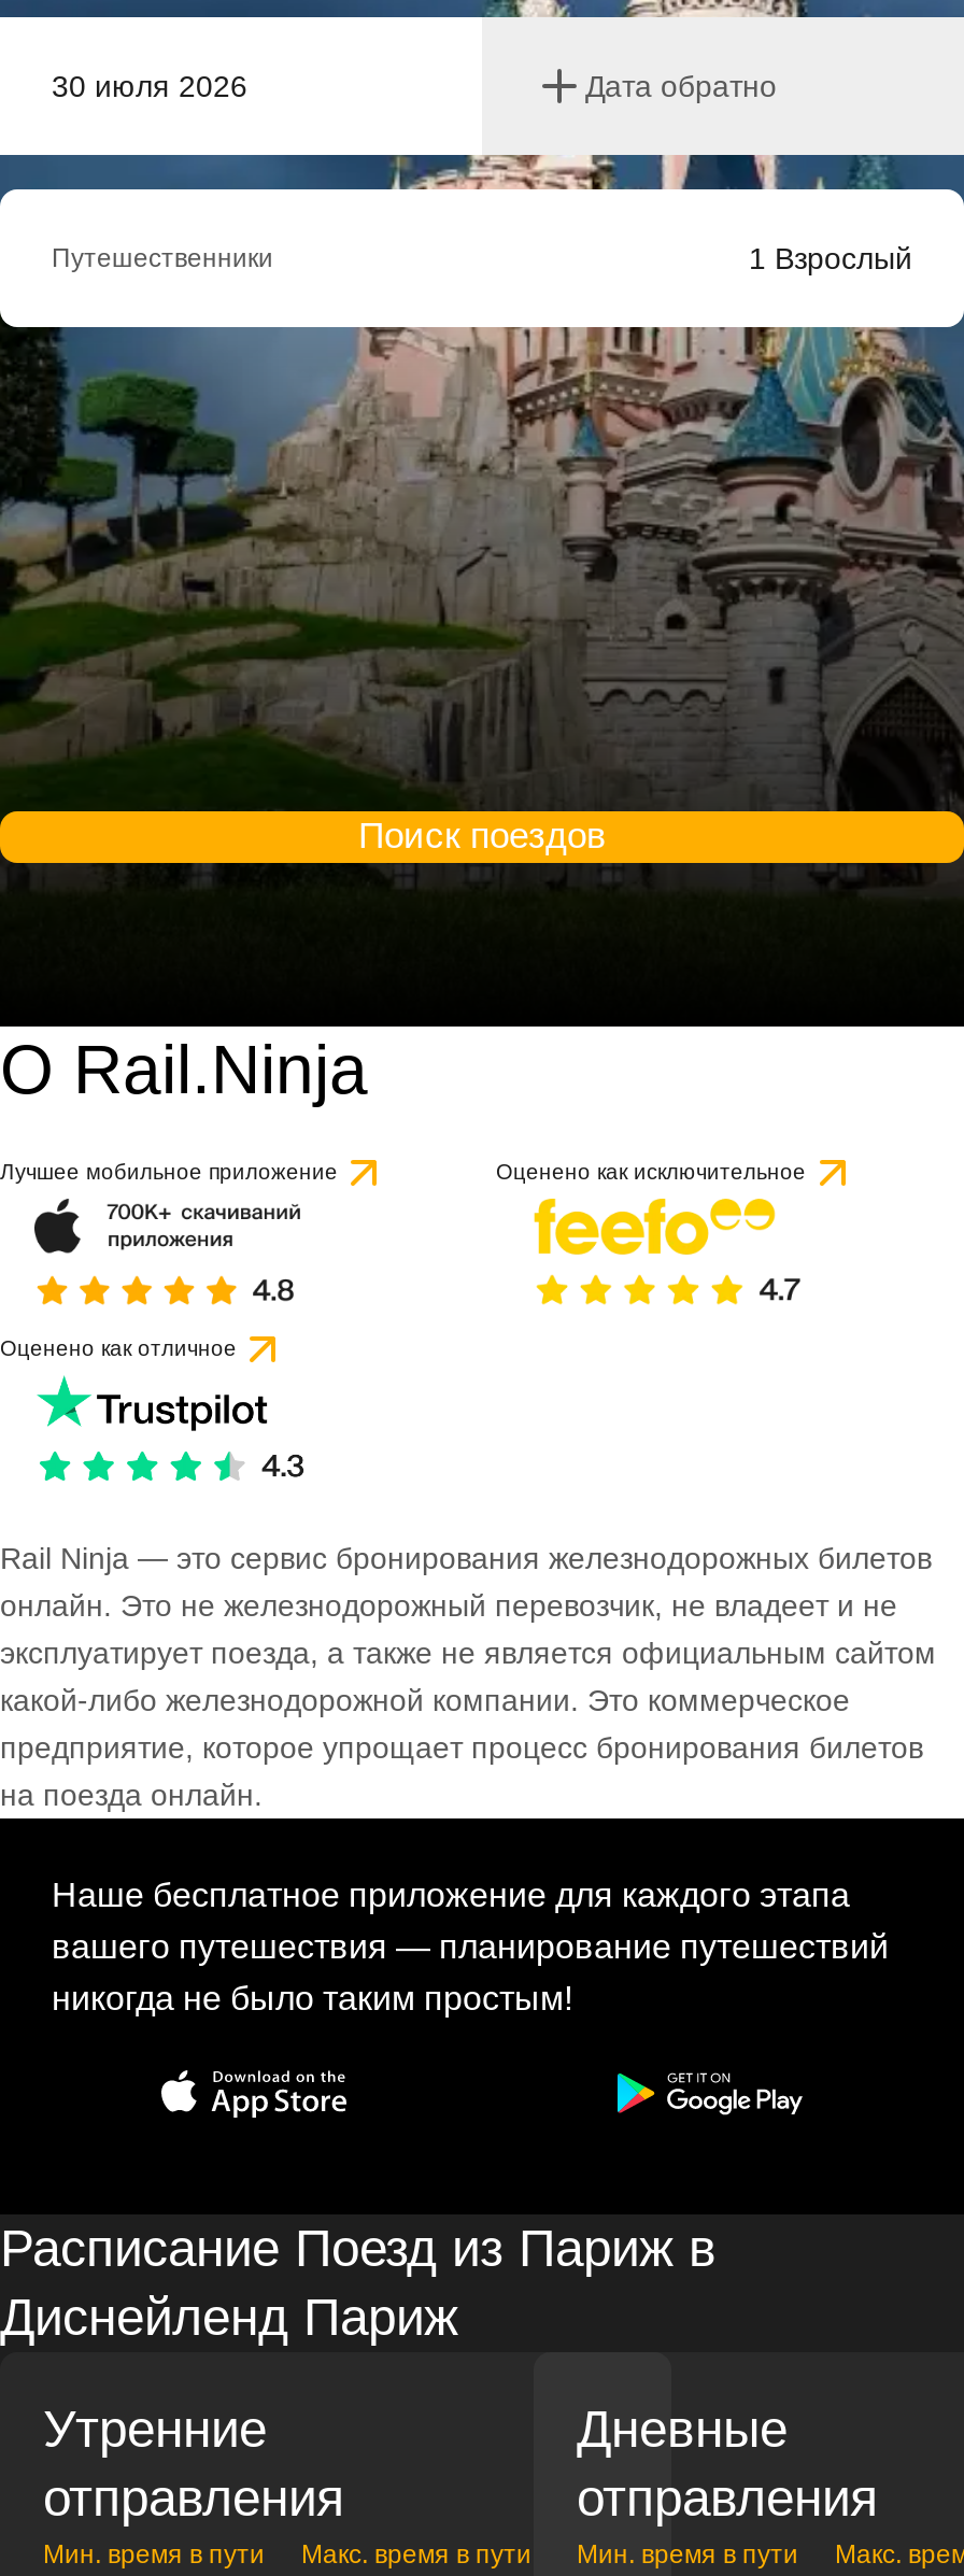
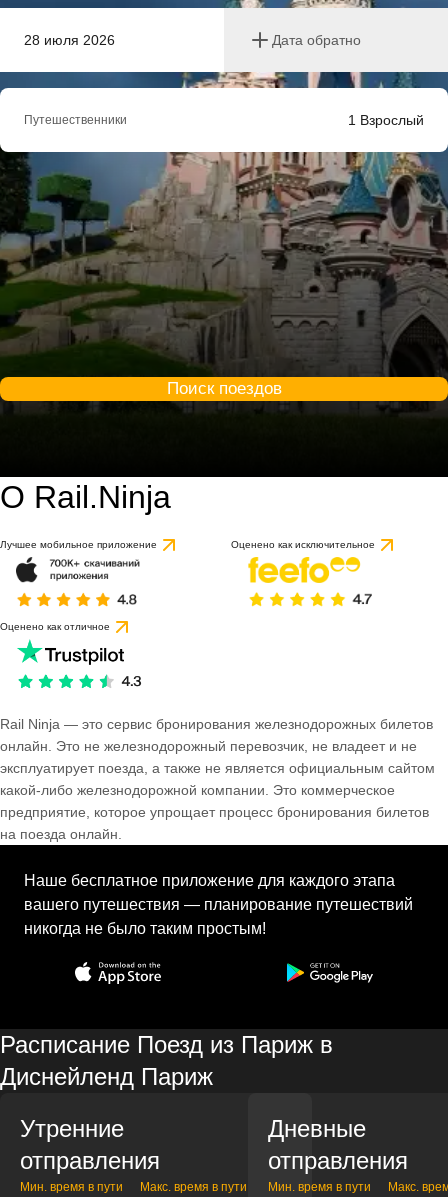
[52,69,247,103] 30 июля 2026 -> [24,32,115,48] 28 июля 2026

